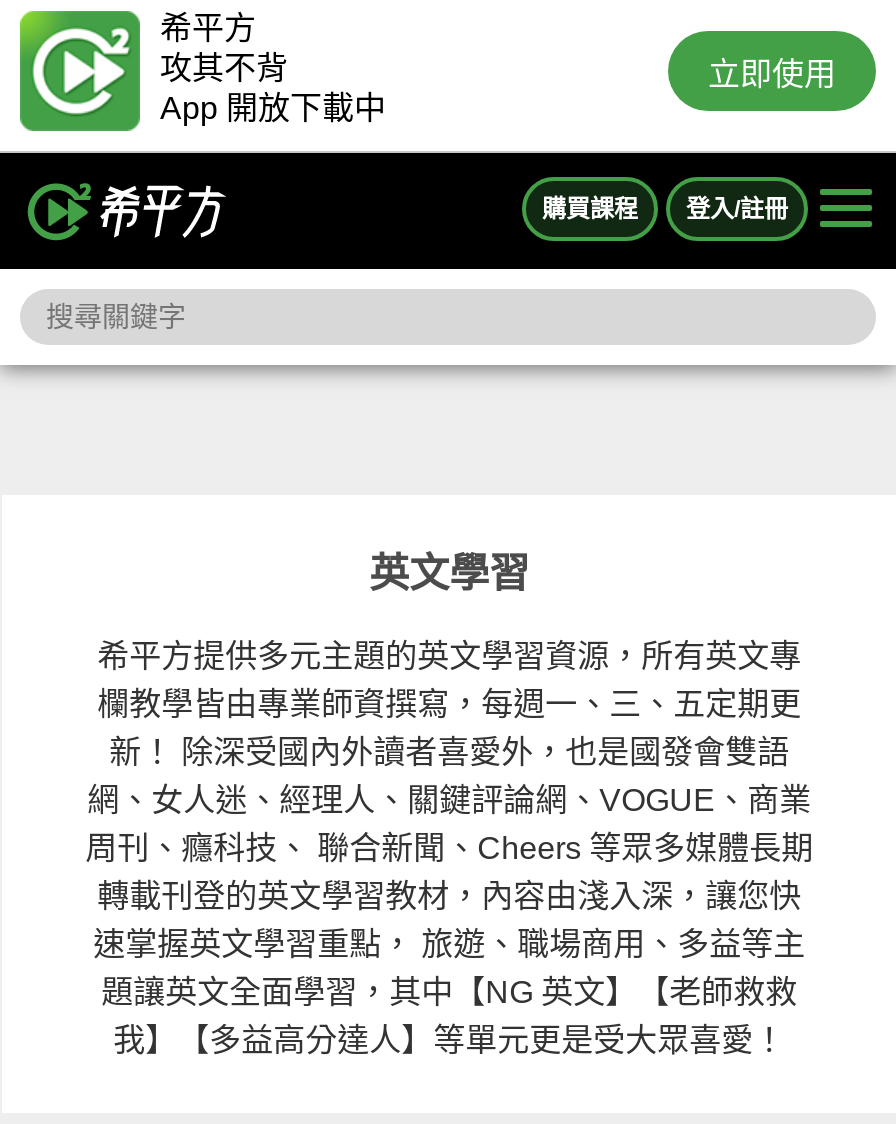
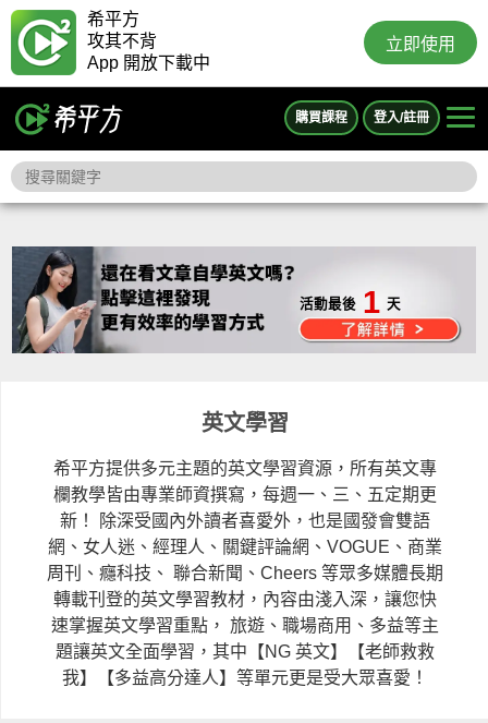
none -> [300,285,401,319] 活動最後 1 天

